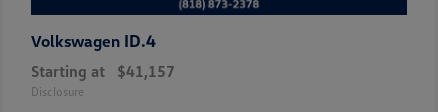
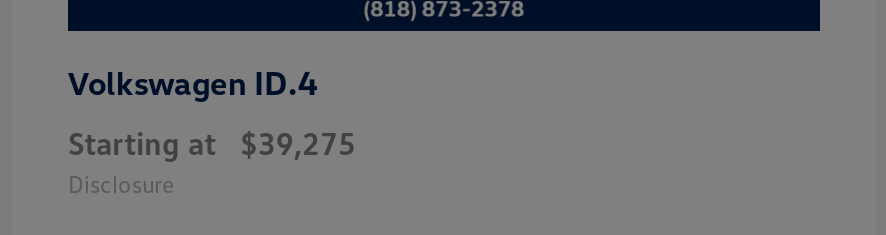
[31,61,175,81] Starting at $41,157 -> [68,122,356,162] Starting at $39,275

